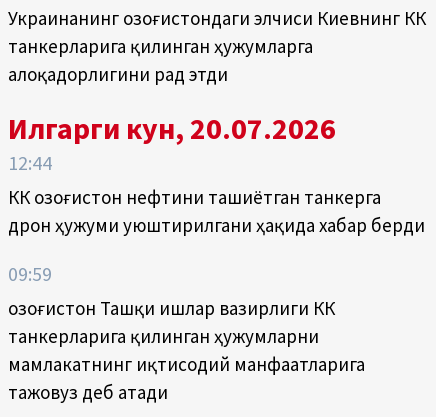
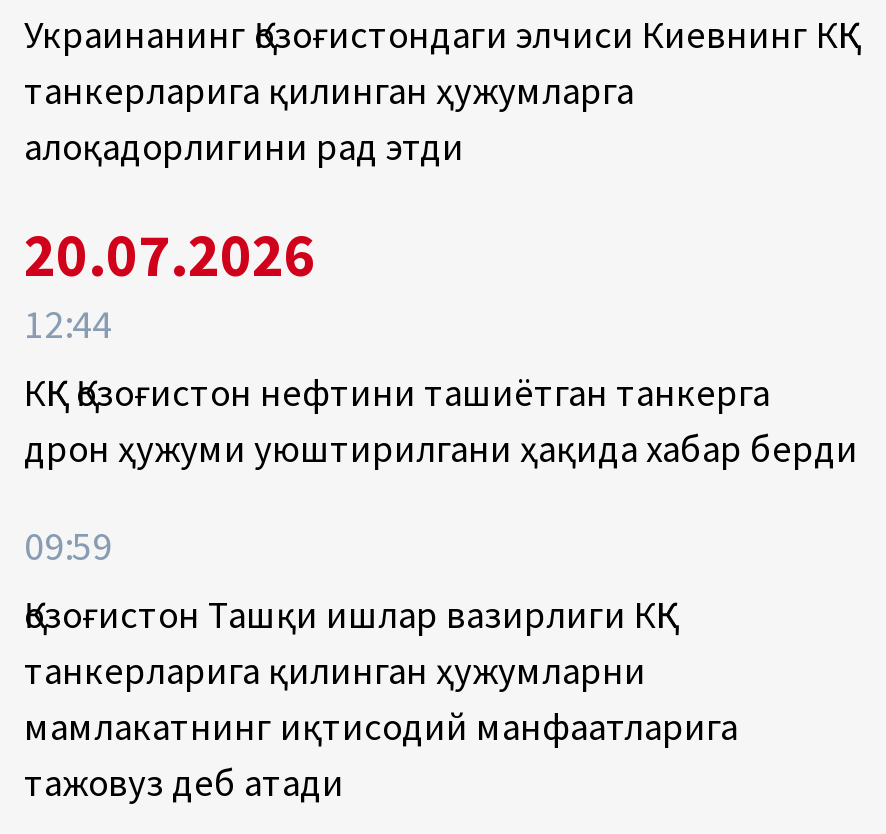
[8,109,336,147] Илгарги кун, 20.07.2026 -> [24,216,316,292] 20.07.2026

